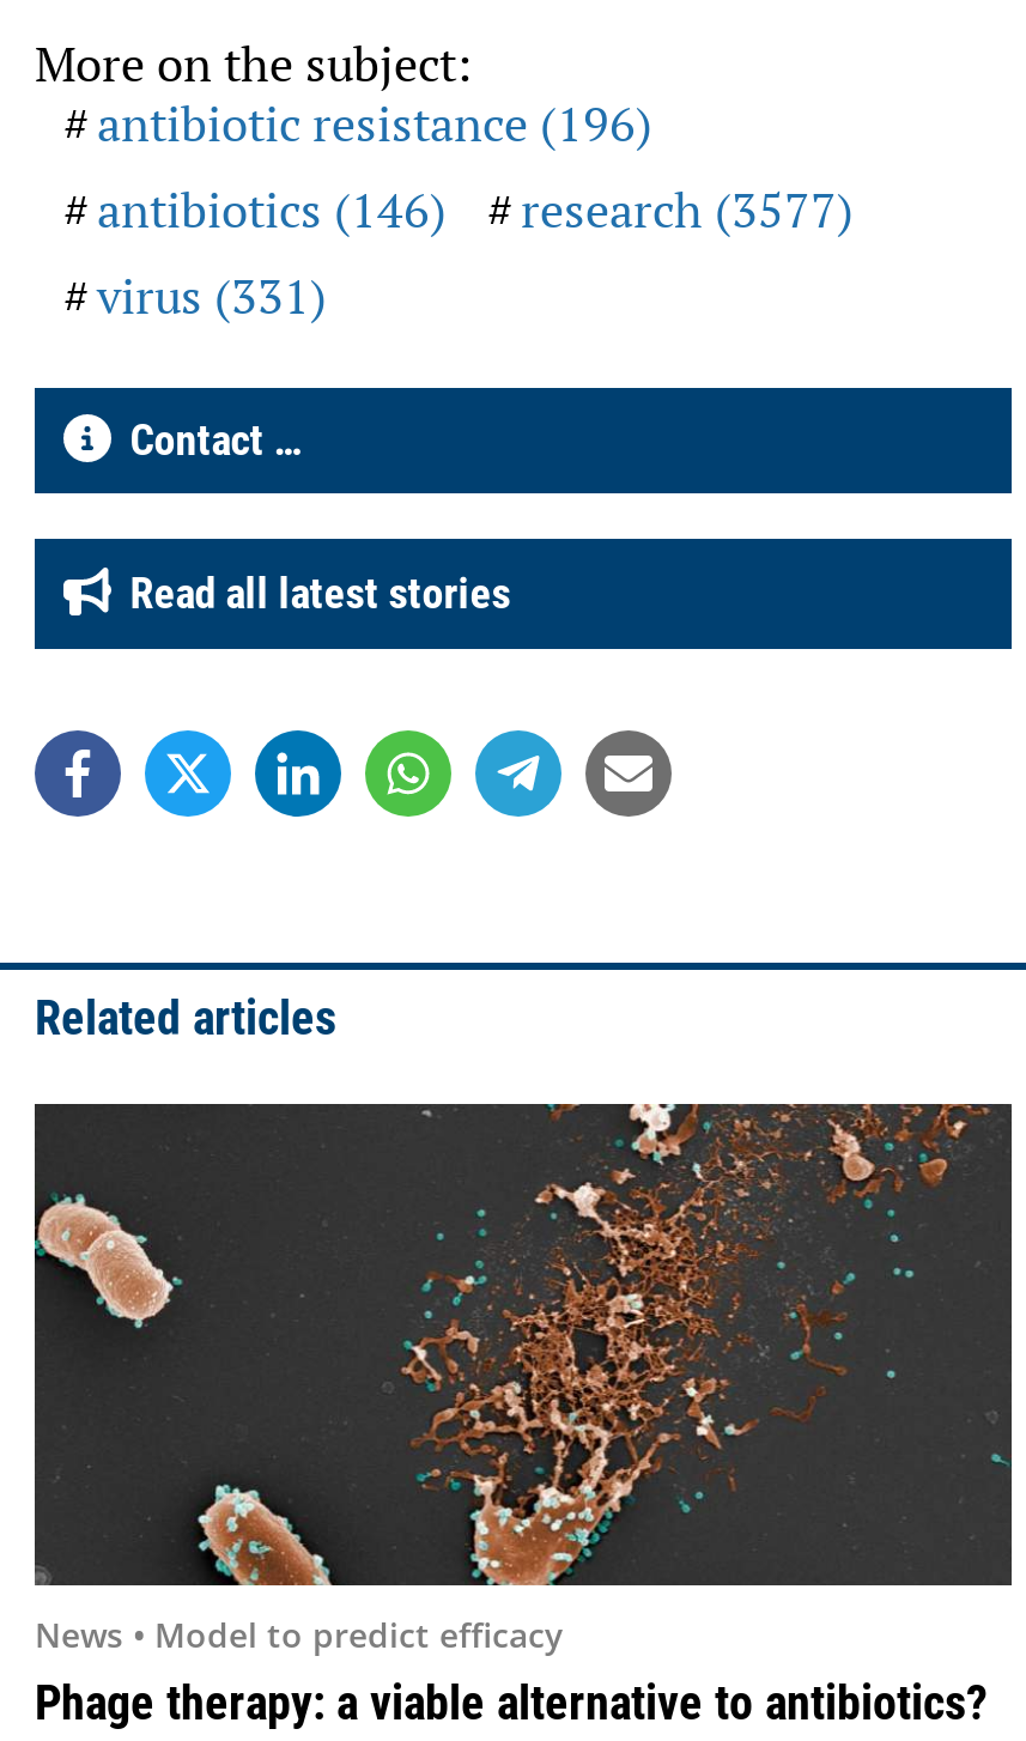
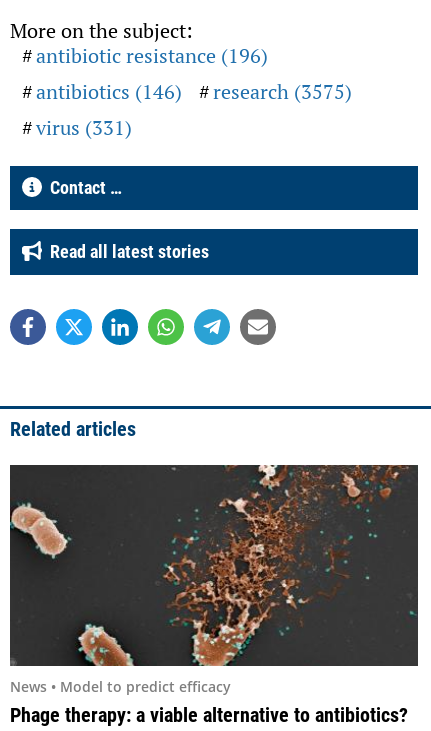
[97,177,854,241] antibiotics (146) research (3577) -> [36,78,352,105] antibiotics (146) research (3575)

